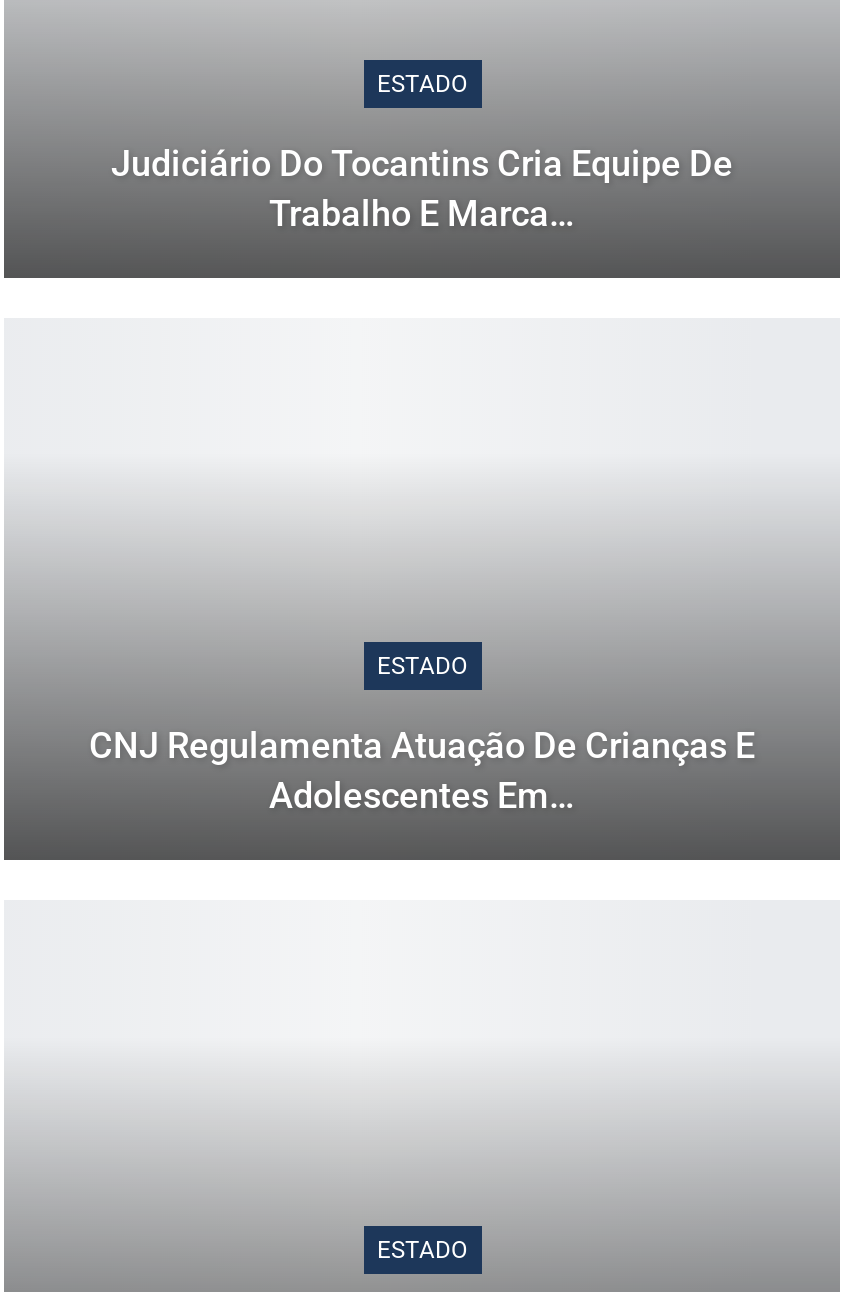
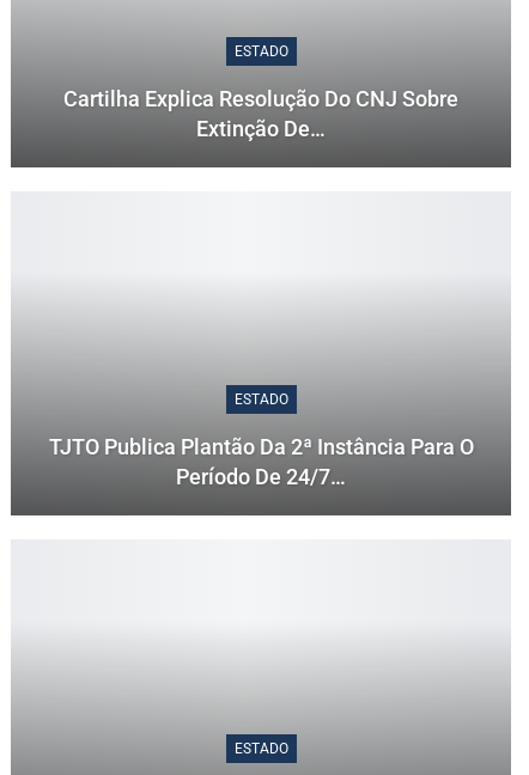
[111,141,733,233] Judiciário Do Tocantins Cria Equipe De | Trabalho E Marca… -> [63,86,458,141] Cartilha Explica Resolução Do CNJ Sobre | Extinção De…
[89,725,755,817] CNJ Regulamenta Atuação De Crianças E | Adolescentes Em… -> [48,435,473,490] TJTO Publica Plantão Da 2ª Instância Para O | Período De 24/7…

